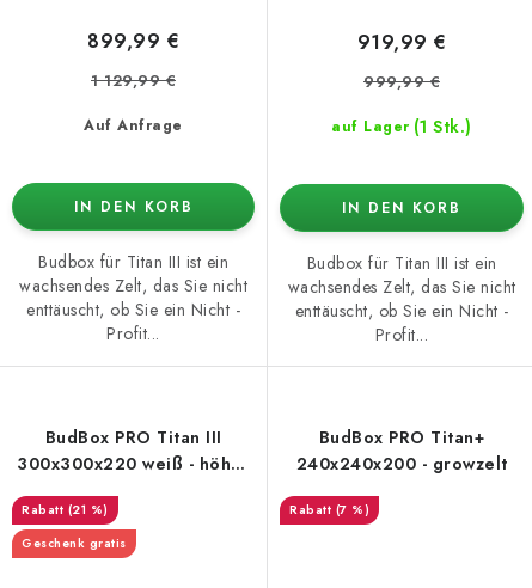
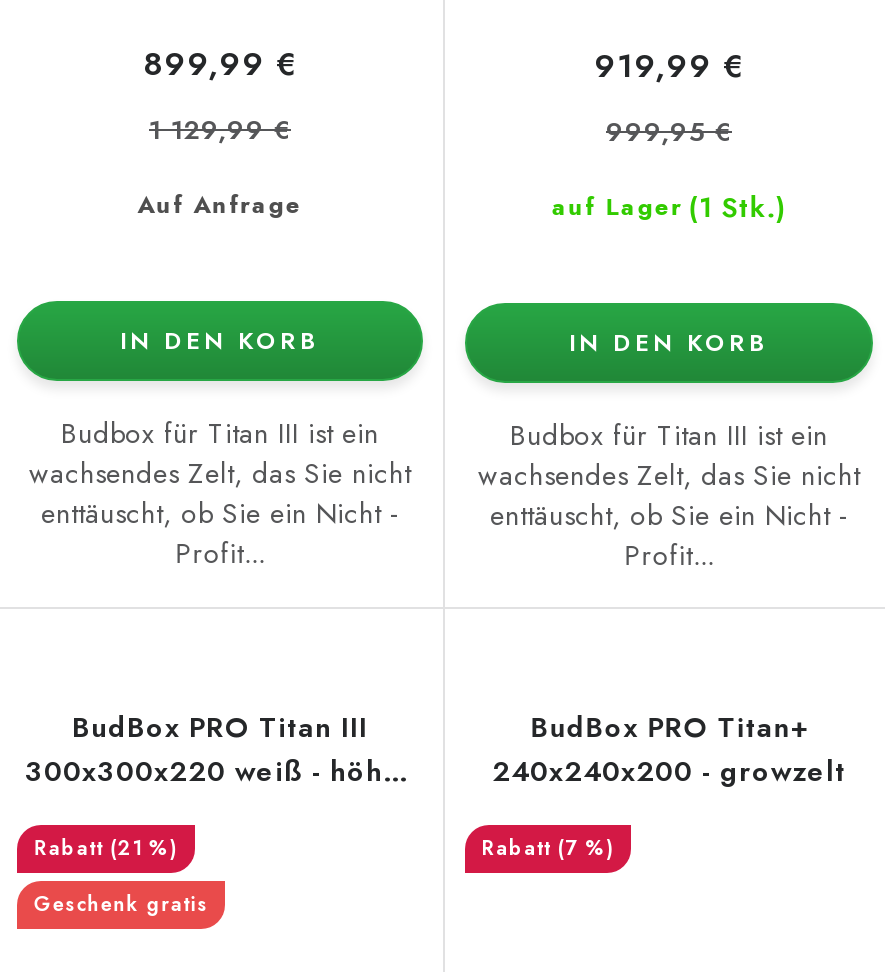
[363,71,440,93] 999,99 € -> [606,113,732,151] 999,95 €

